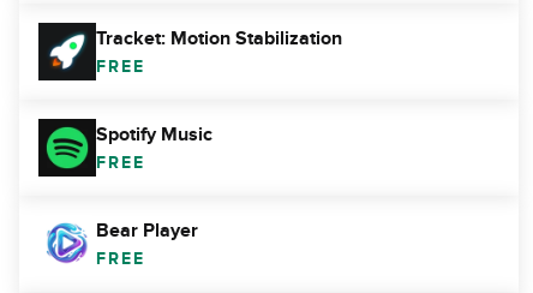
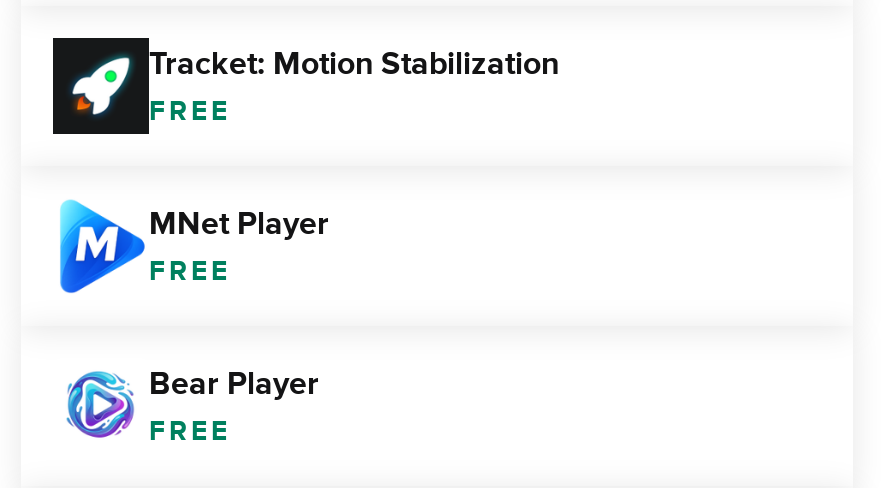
[37,118,212,178] [image] | Spotify Music -> [53,198,329,294] [image] | MNet Player

